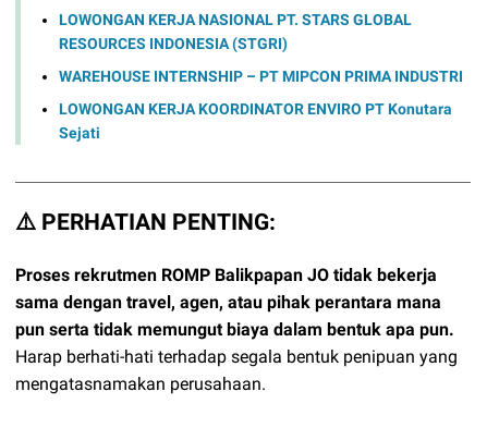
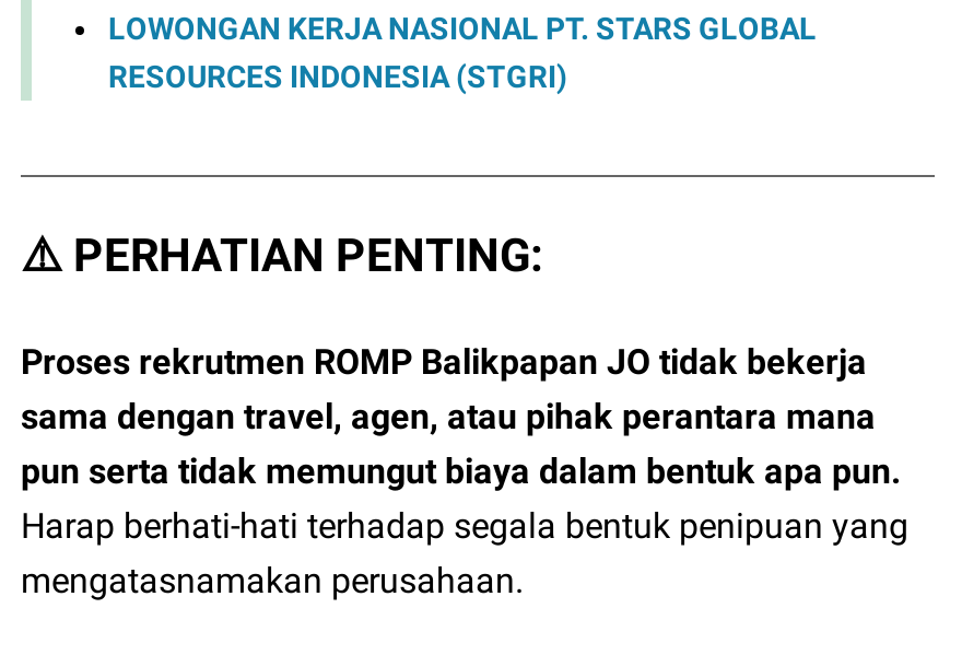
[59,68,463,142] WAREHOUSE INTERNSHIP – PT MIPCON PRIMA INDUSTRI | LOWONGAN KERJA KOORDINATOR ENVIRO PT Konutara | Sejati -> none

